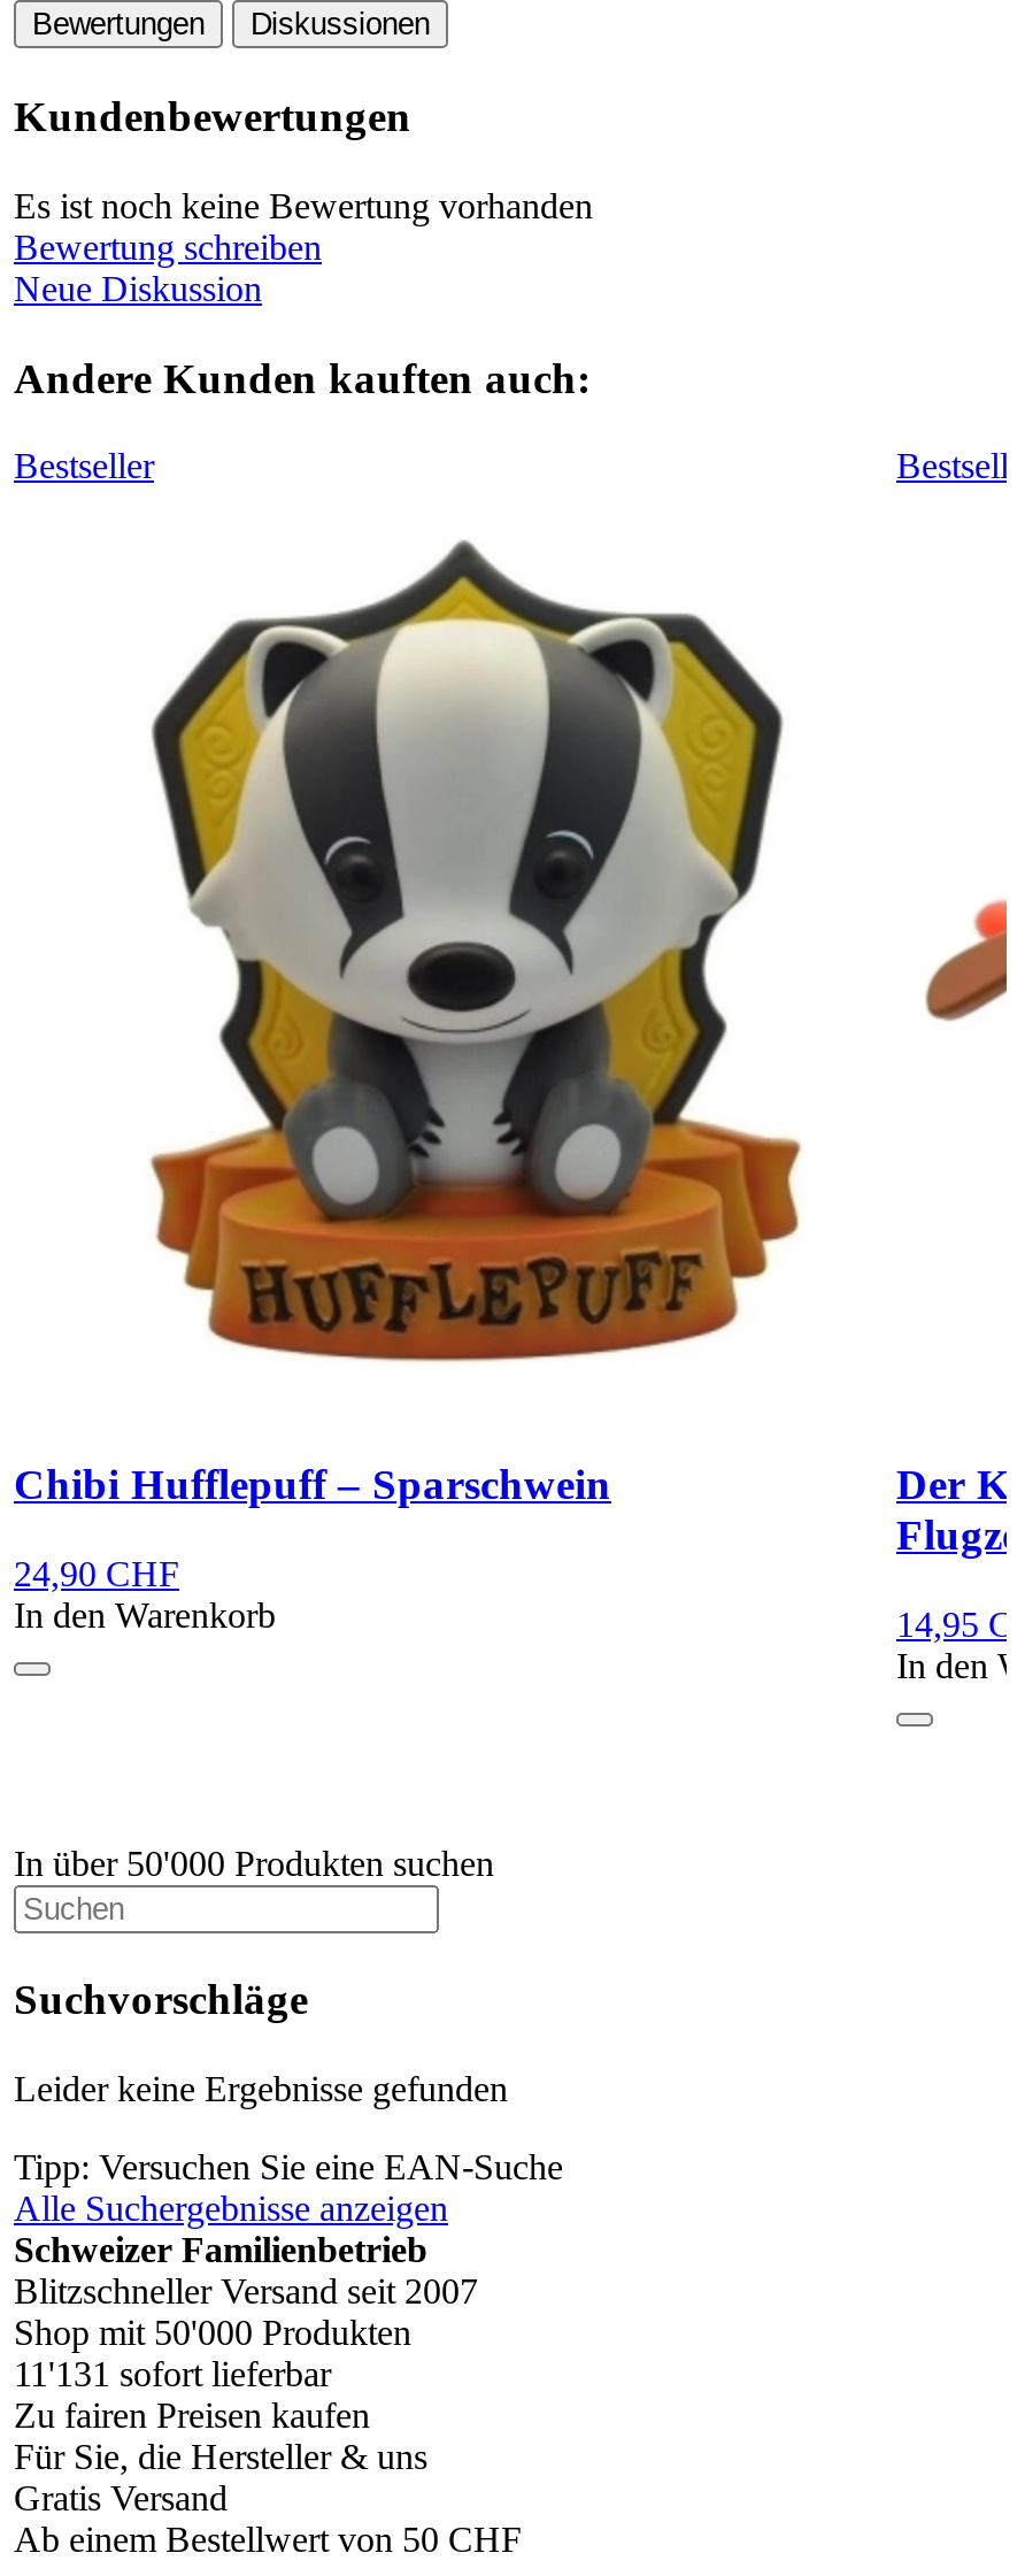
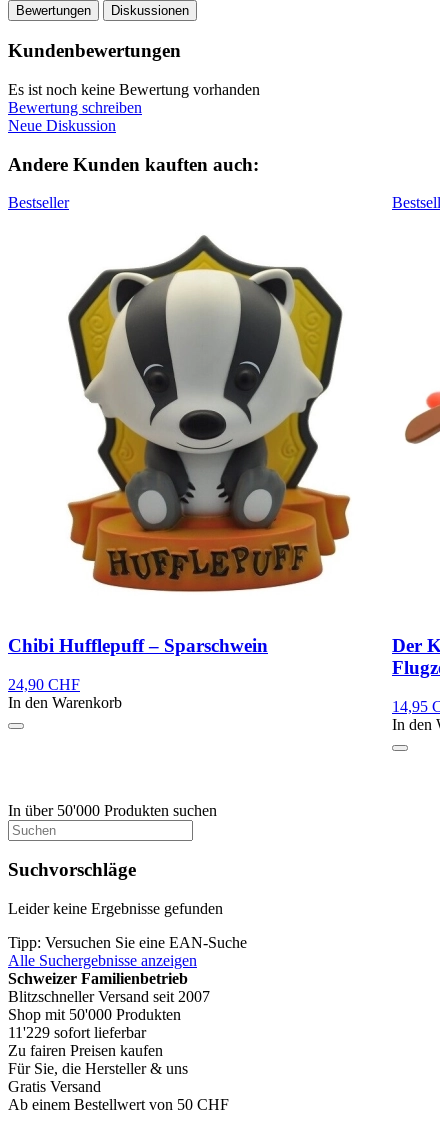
[14,2355,331,2394] 11'131 sofort lieferbar -> [8,1024,146,1041] 11'229 sofort lieferbar

